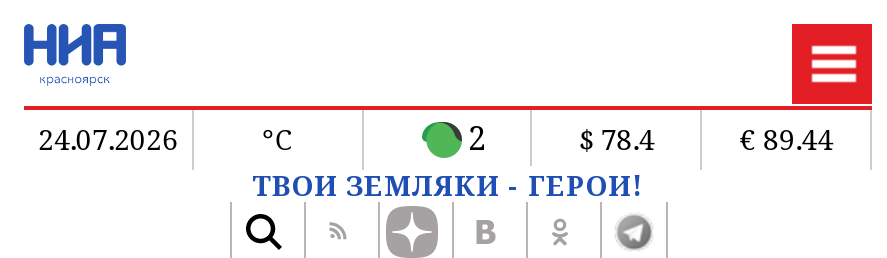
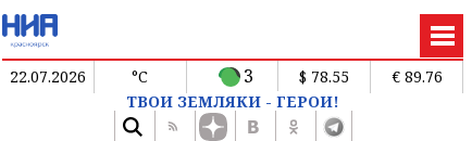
[38,119,178,157] 24.07.2026 -> [10,66,86,86] 22.07.2026
[468,115,486,159] 2 -> [244,63,253,87] 3
[579,119,655,157] $ 78.4 -> [299,66,349,86] $ 78.55
[739,119,833,157] € 89.44 -> [391,66,442,86] € 89.76

